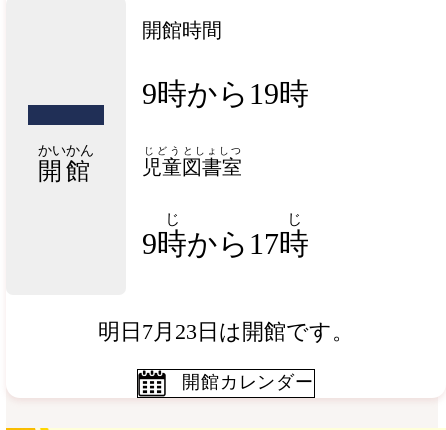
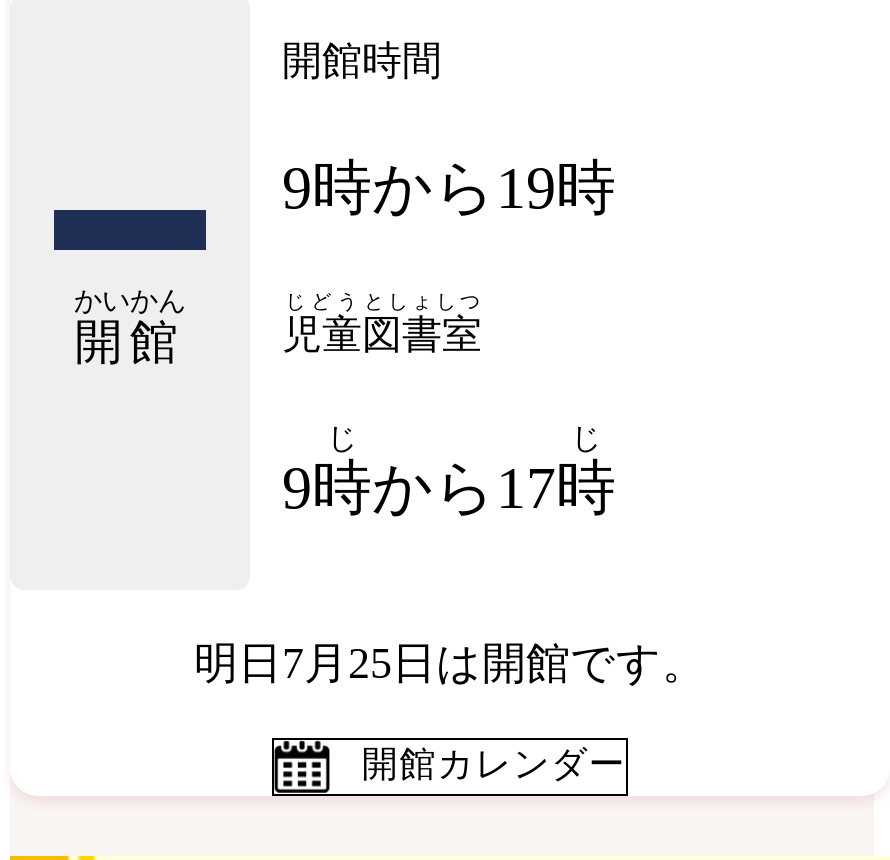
[98,319,354,344] 明日7月23日は開館です。 -> [194,638,706,688] 明日7月25日は開館です。

